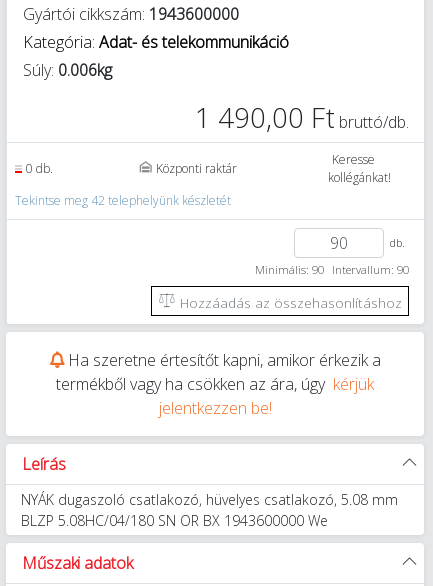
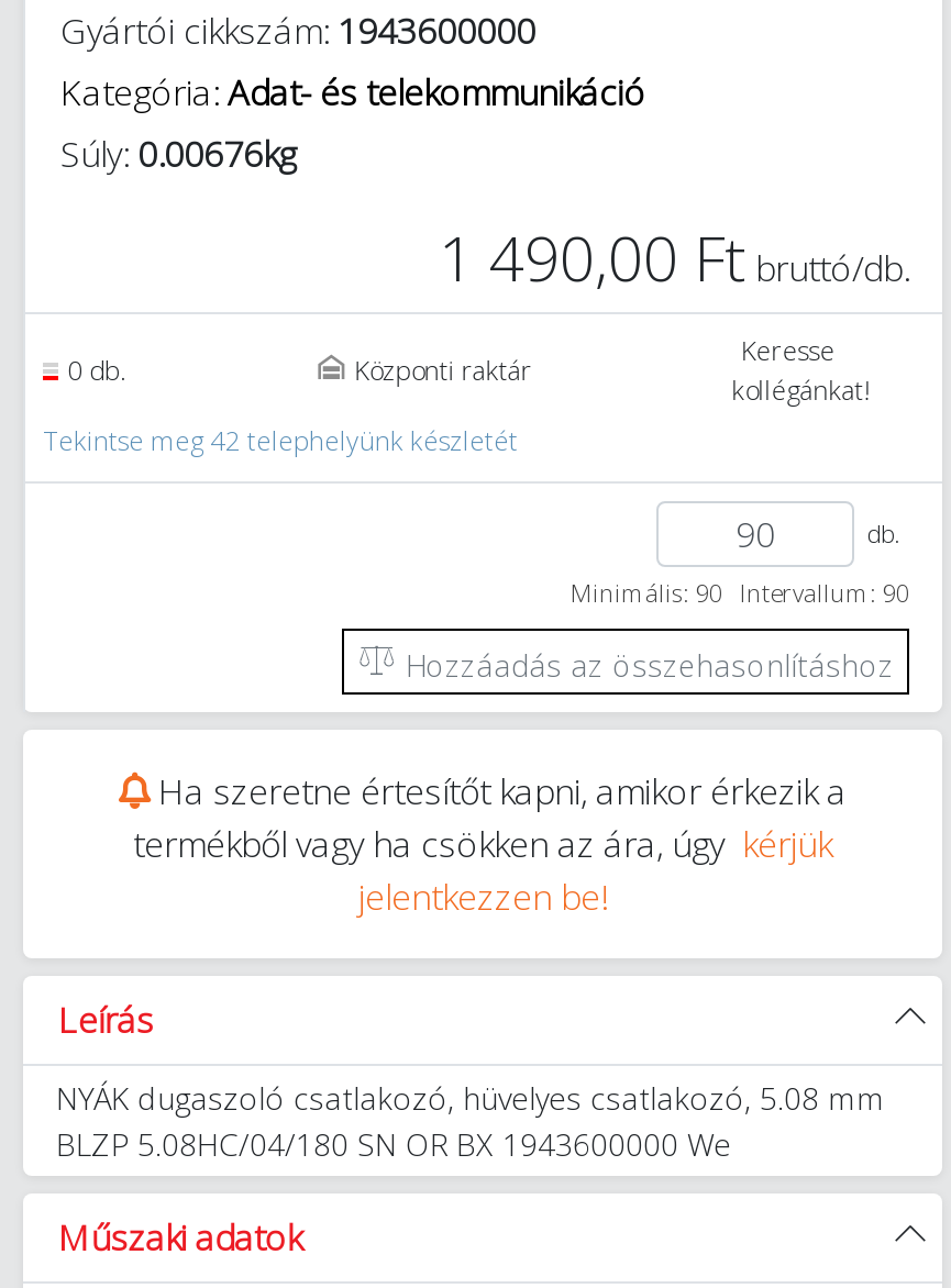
[23,59,112,81] Súly: 0.006kg -> [60,130,296,178] Súly: 0.00676kg

